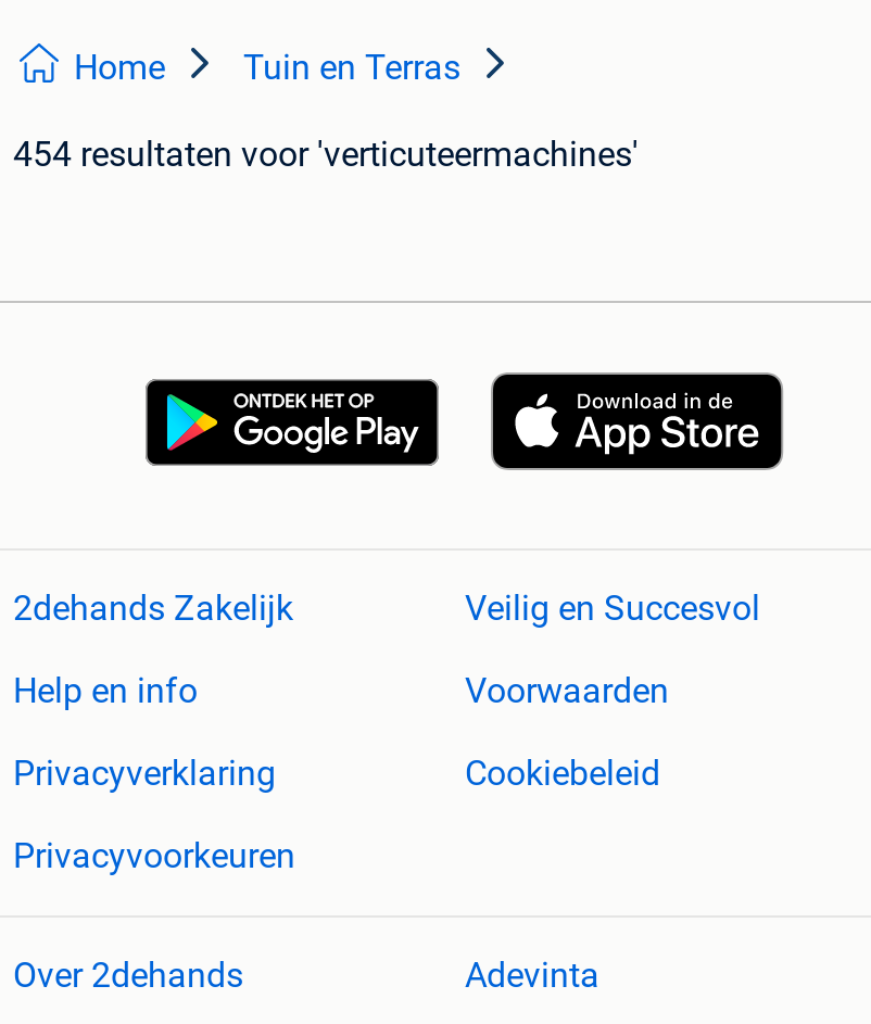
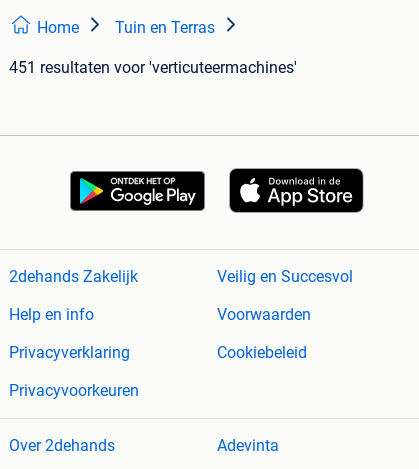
[13,135,639,176] 454 resultaten voor 'verticuteermachines' -> [9,57,297,76] 451 resultaten voor 'verticuteermachines'

